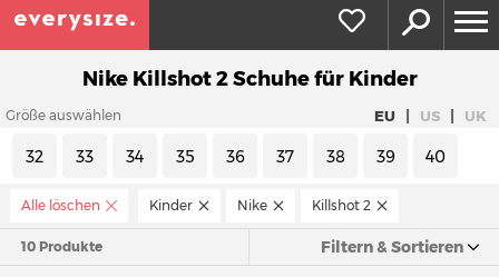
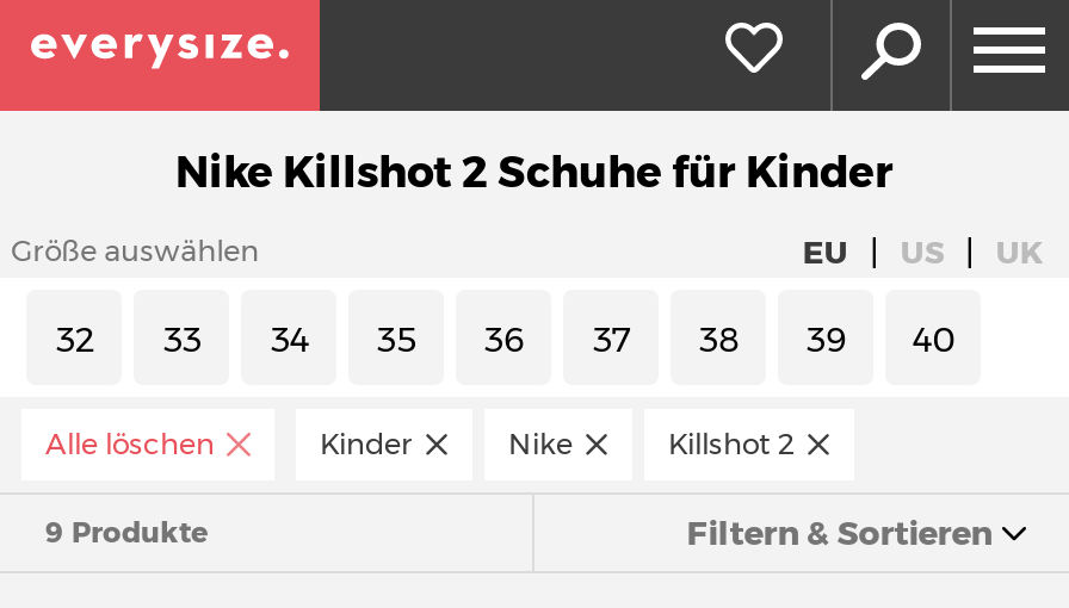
[21,238,102,255] 10 Produkte -> [45,514,208,550] 9 Produkte

